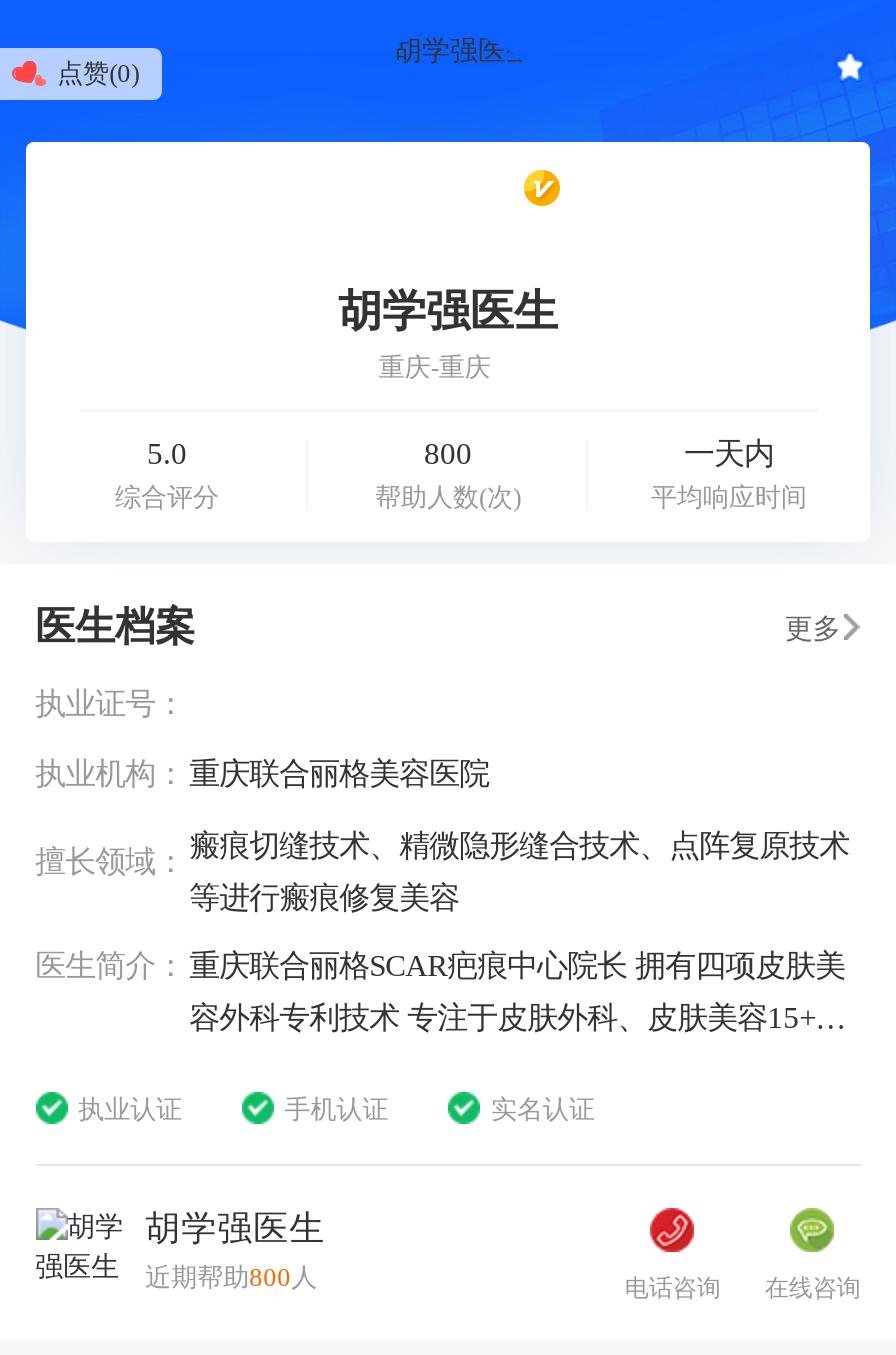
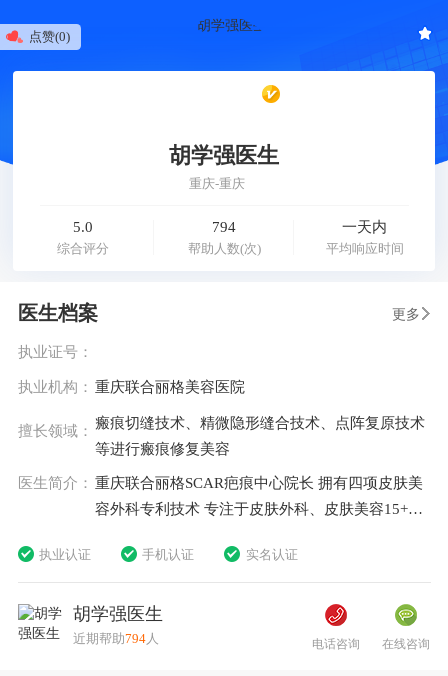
[424,436,472,470] 800 -> [212,218,236,235] 794
[145,1263,317,1293] 近期帮助800人 -> [73,631,159,646] 近期帮助794人

